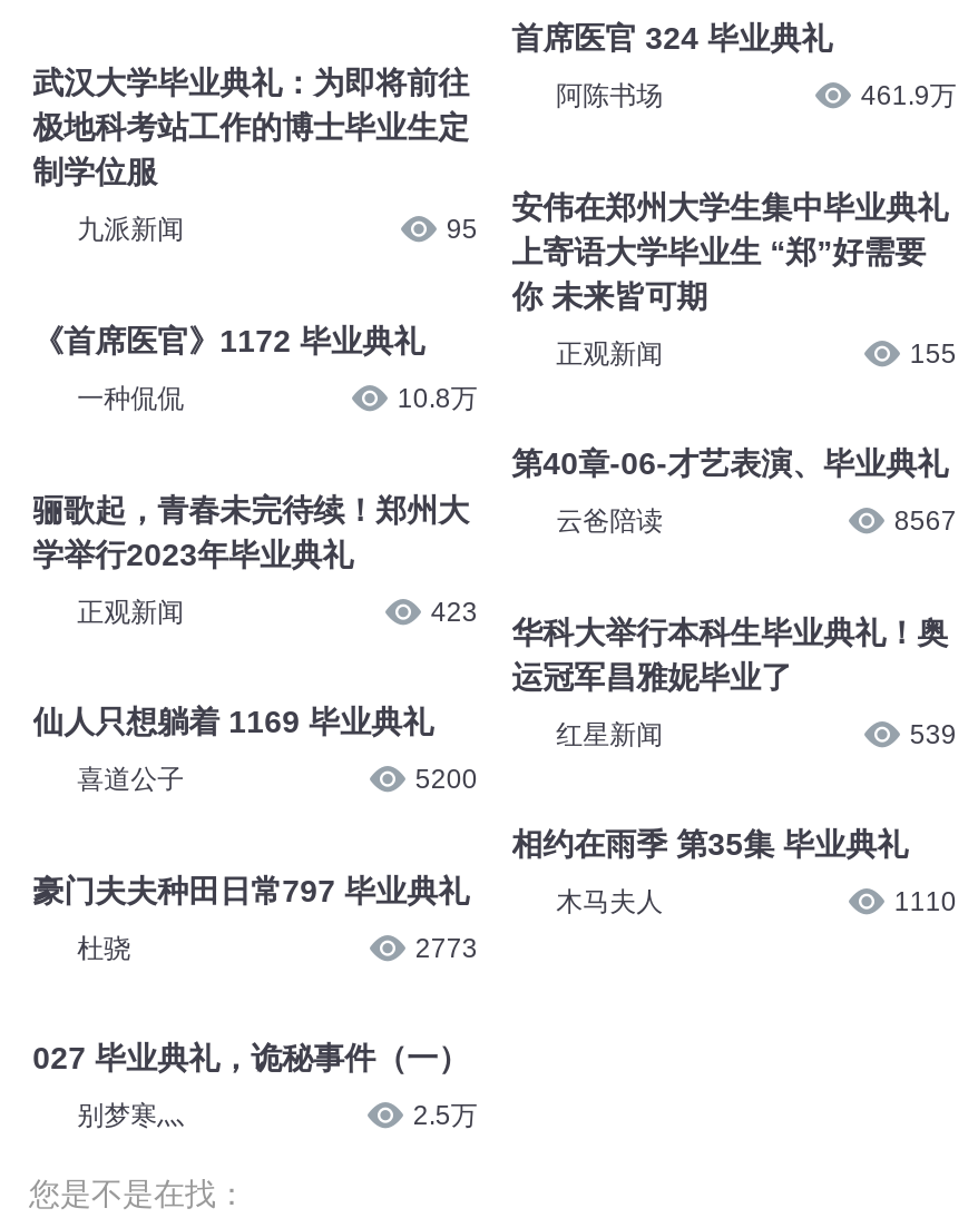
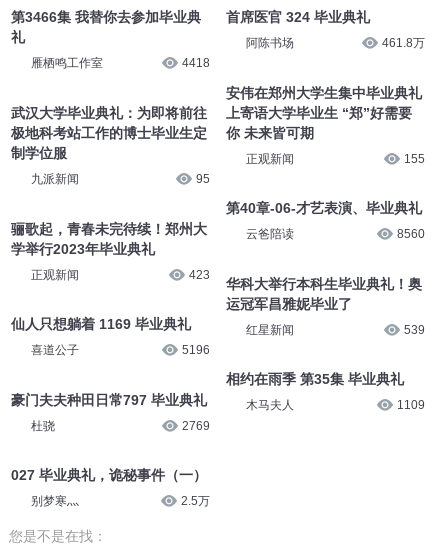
none -> [11,9,210,70] 第3466集 我替你去参加毕业典 | 礼 | 雁栖鸣工作室 | 4418
moved [33,65,478,246] -> [11,105,210,186]: 武汉大学毕业典礼：为即将前往 | 极地科考站工作的博士毕业生定 | 制学位服 | 九派新闻 | 95
[861,80,957,111] 461.9万 -> [382,36,425,50] 461.8万
[33,323,478,414] 《首席医官》1172 毕业典礼 | 一种侃侃 | 10.8万 -> none
[894,506,957,537] 8567 -> [397,227,425,241] 8560
[415,764,478,795] 5200 -> [182,343,210,357] 5196
[894,887,957,918] 1110 -> [397,398,425,412] 1109
[415,932,478,963] 2773 -> [182,419,210,433] 2769

